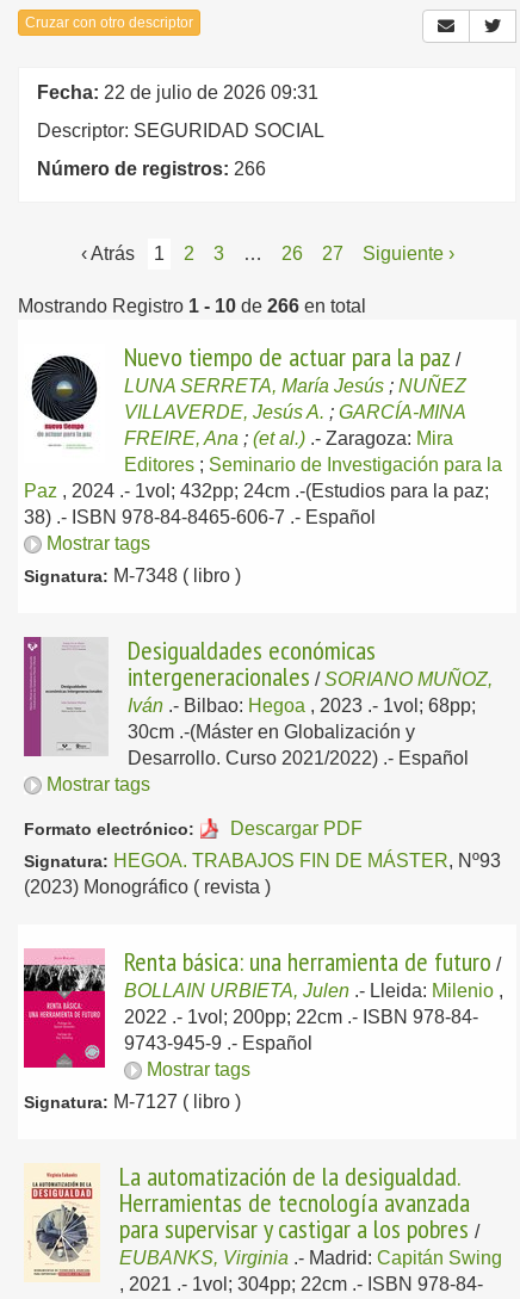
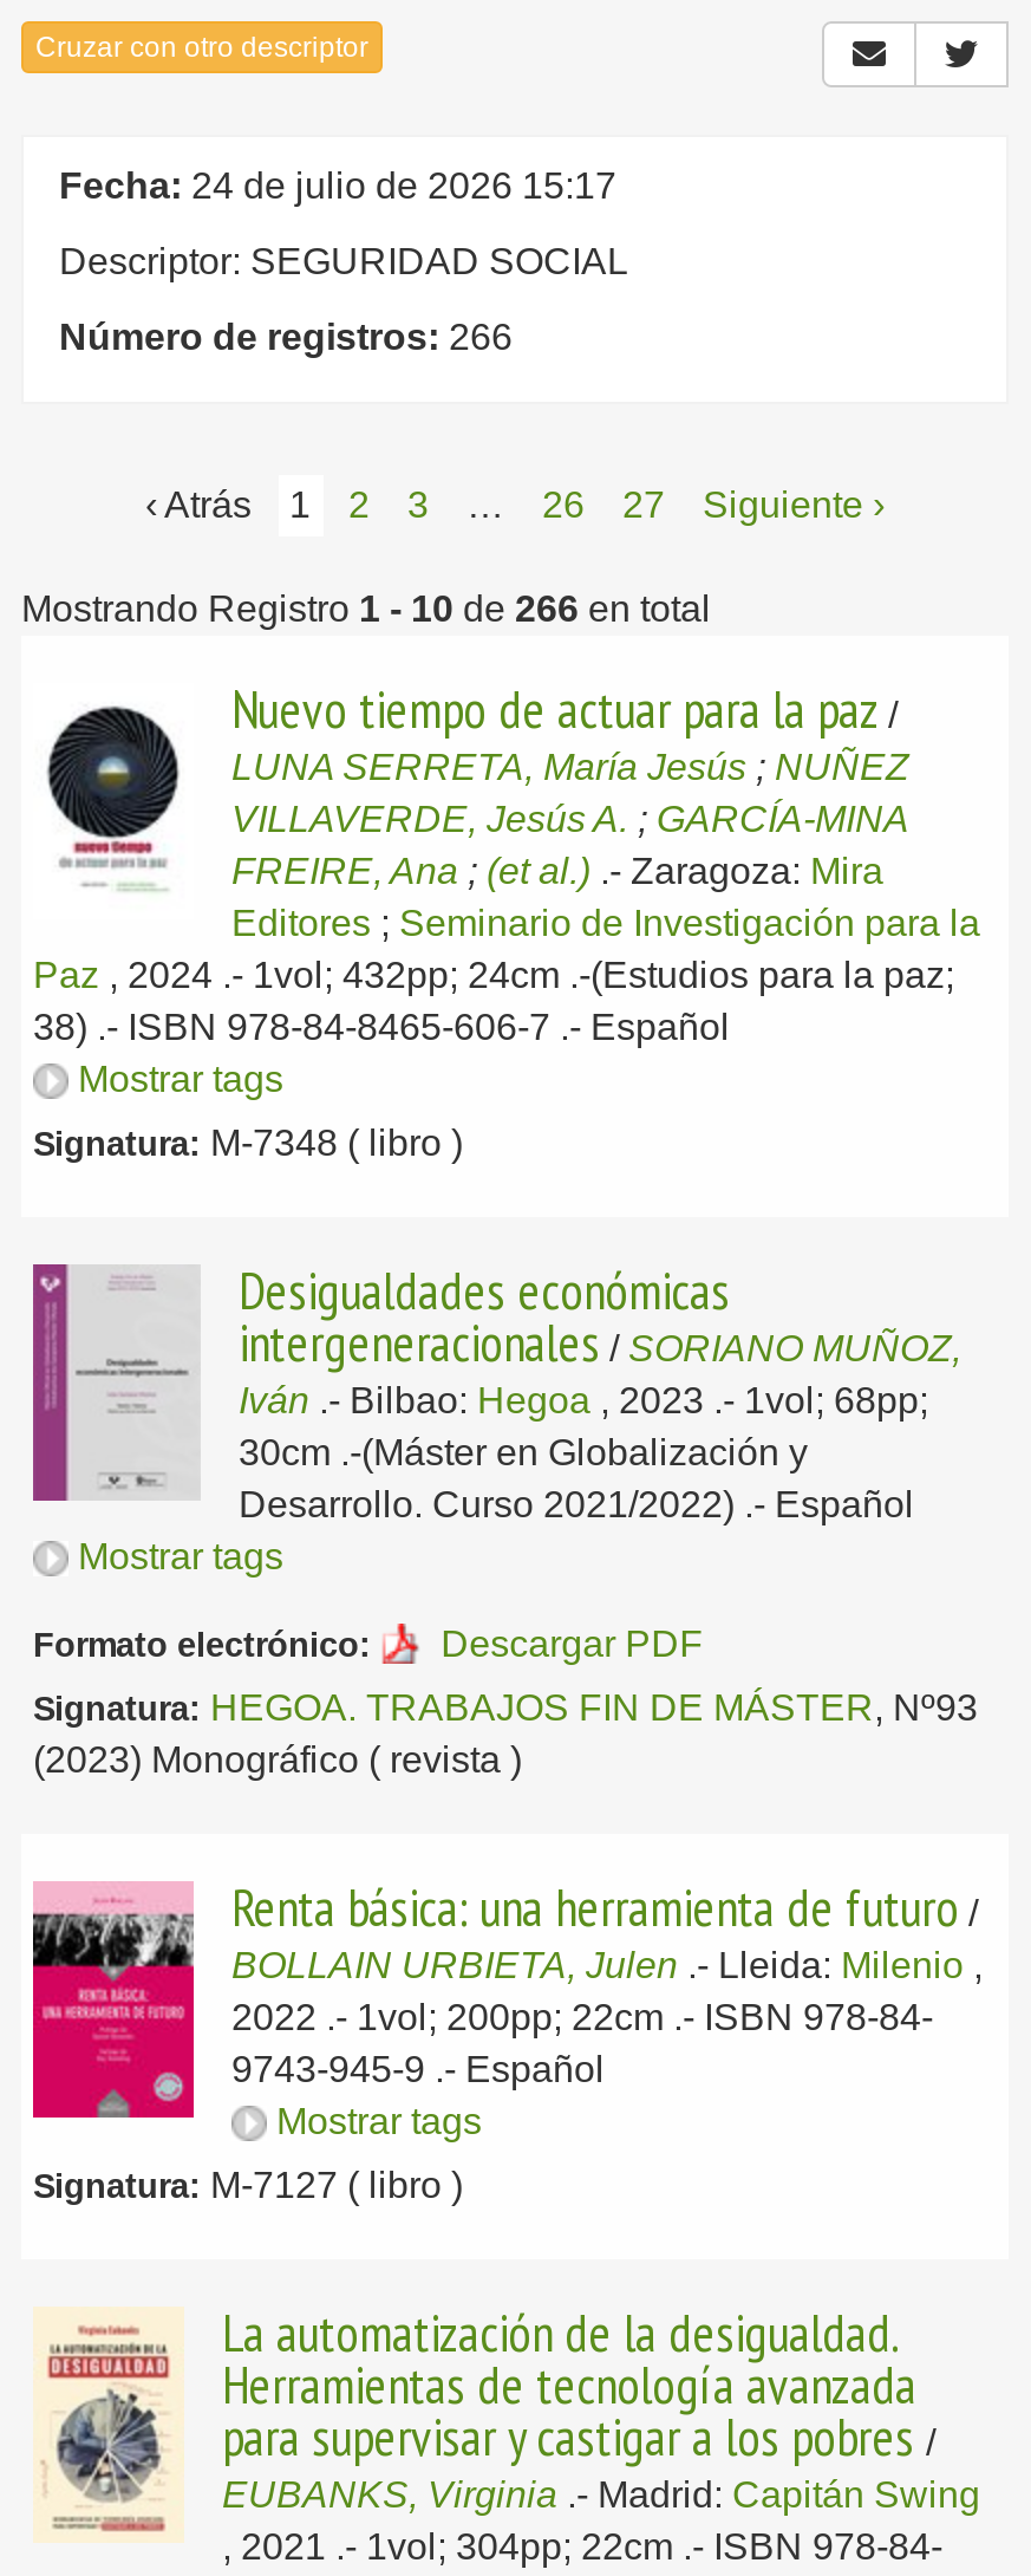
[37,82,318,103] Fecha: 22 de julio de 2026 09:31 -> [59,165,616,206] Fecha: 24 de julio de 2026 15:17

